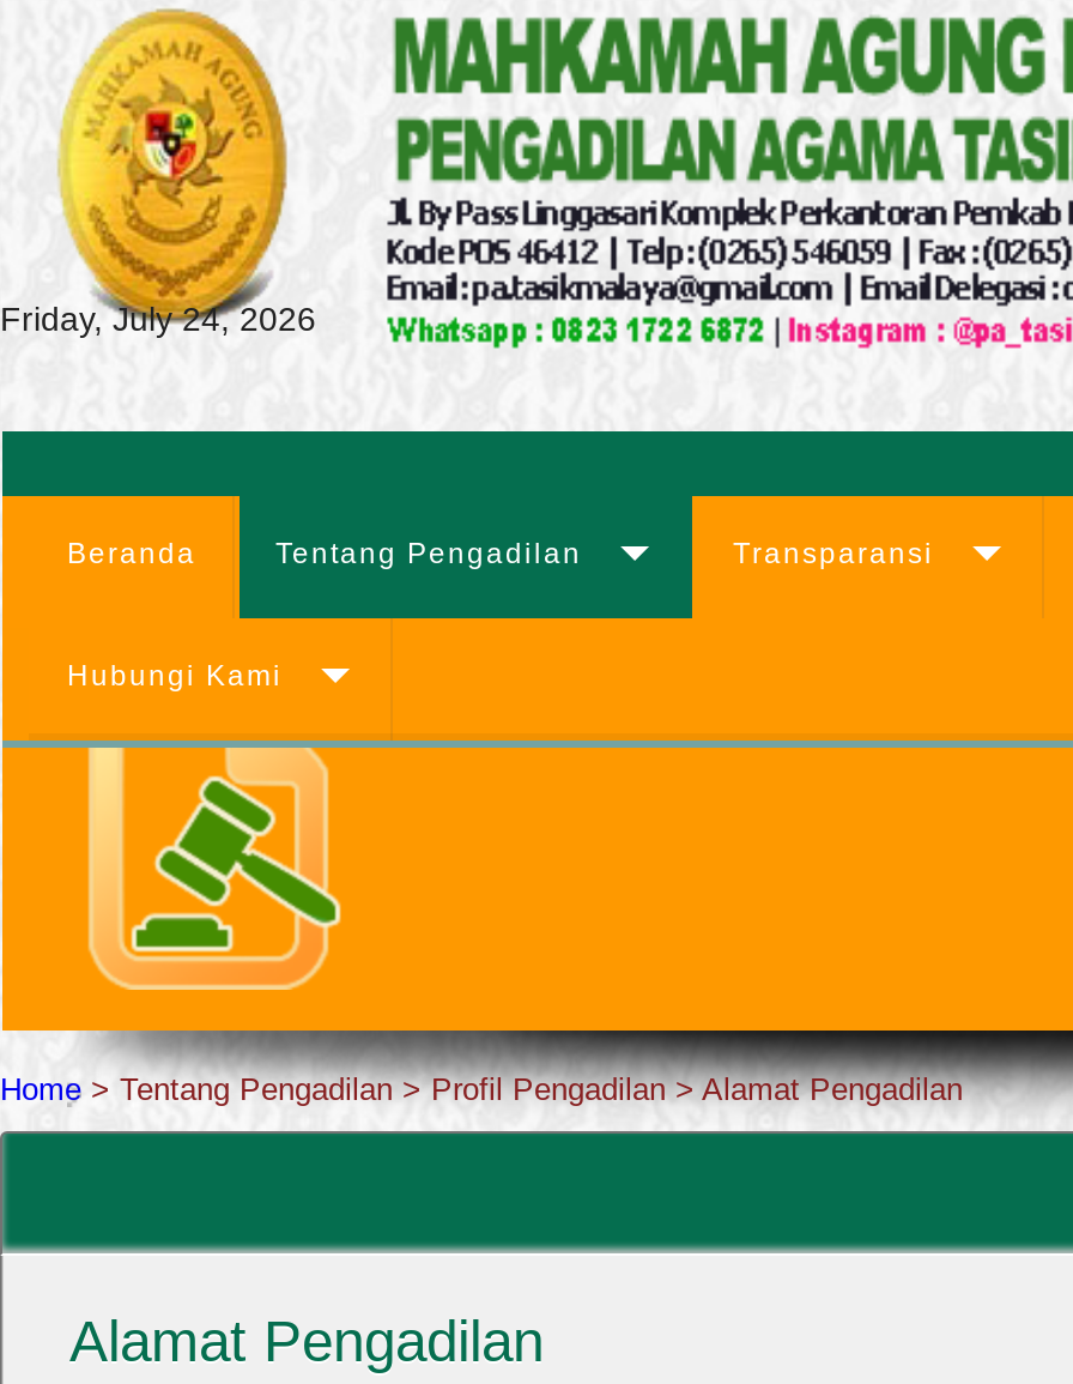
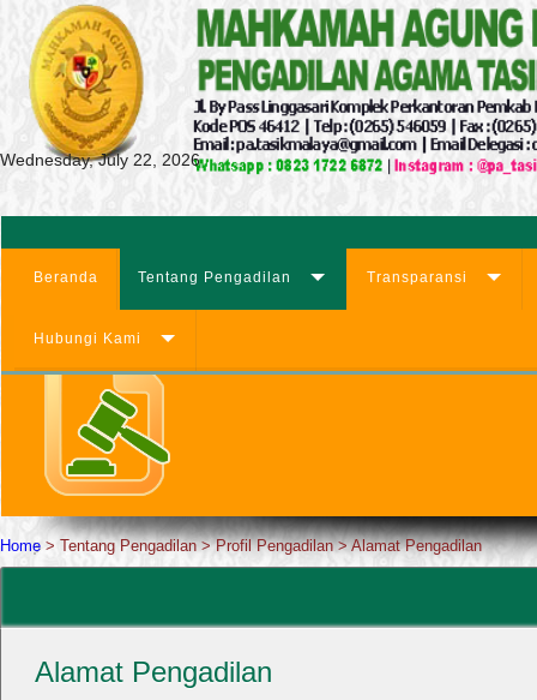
[0,300,316,338] Friday, July 24, 2026 -> [0,150,200,169] Wednesday, July 22, 2026

